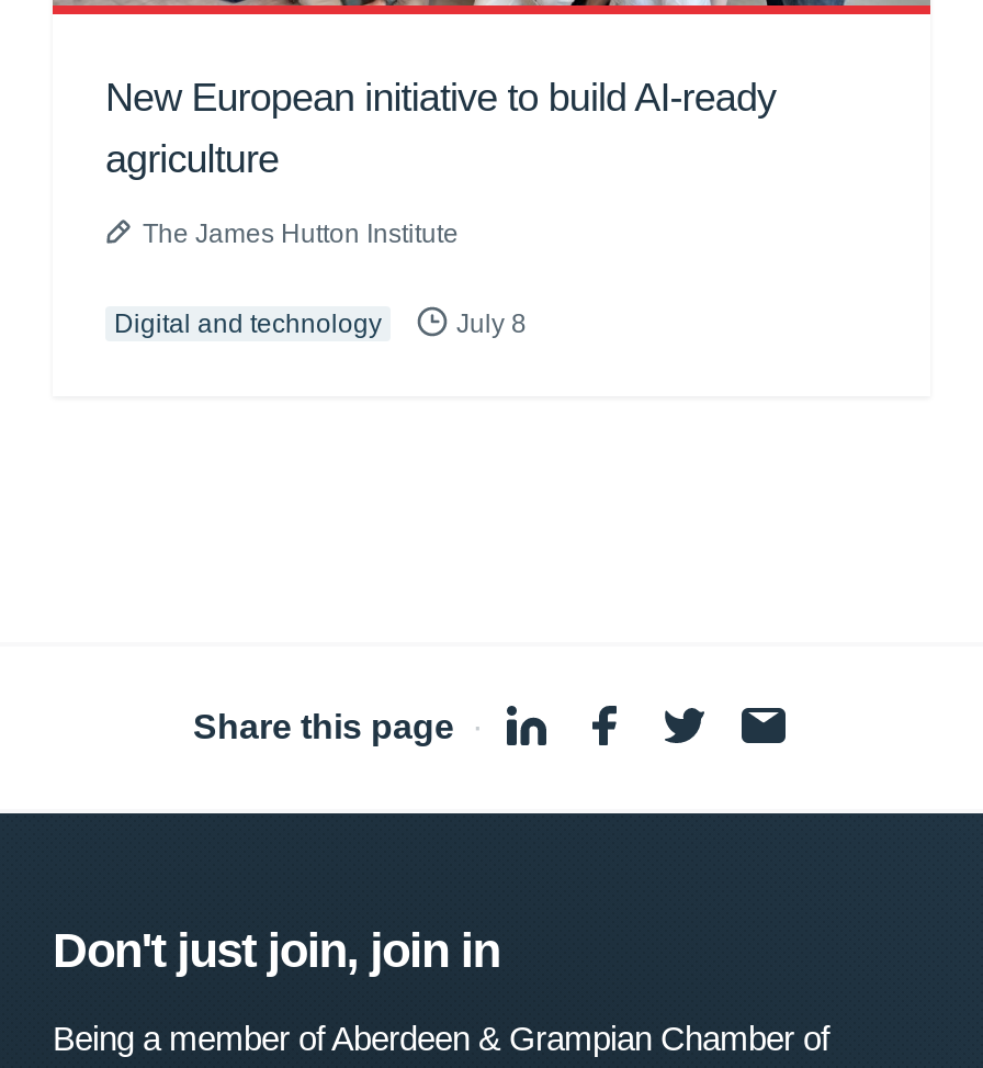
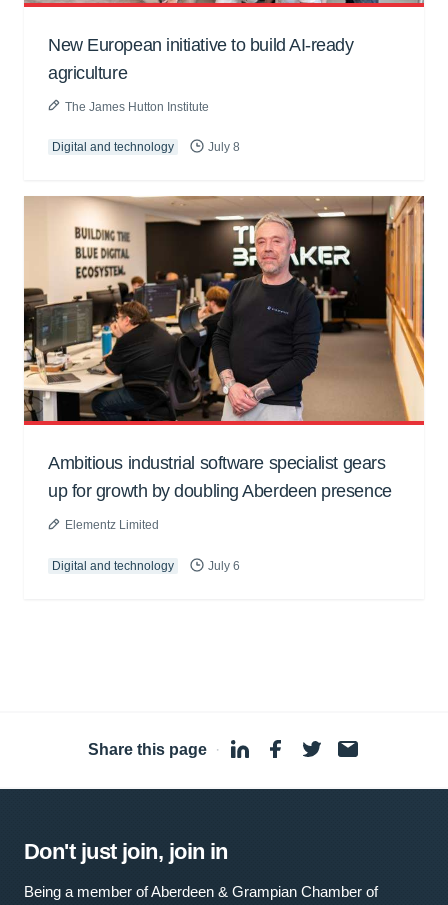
none -> [24,195,424,573] [image] | Ambitious industrial software specialist gears | up for growth by doubling Aberdeen presence | Elementz Limited | Digital and technology | July 6

